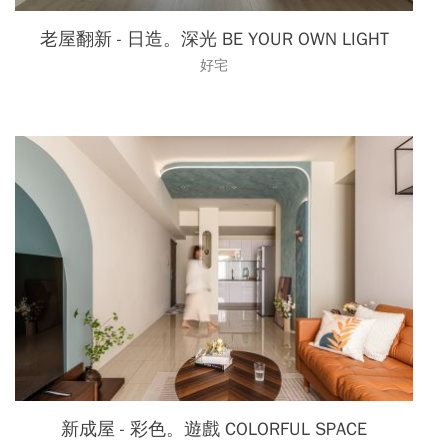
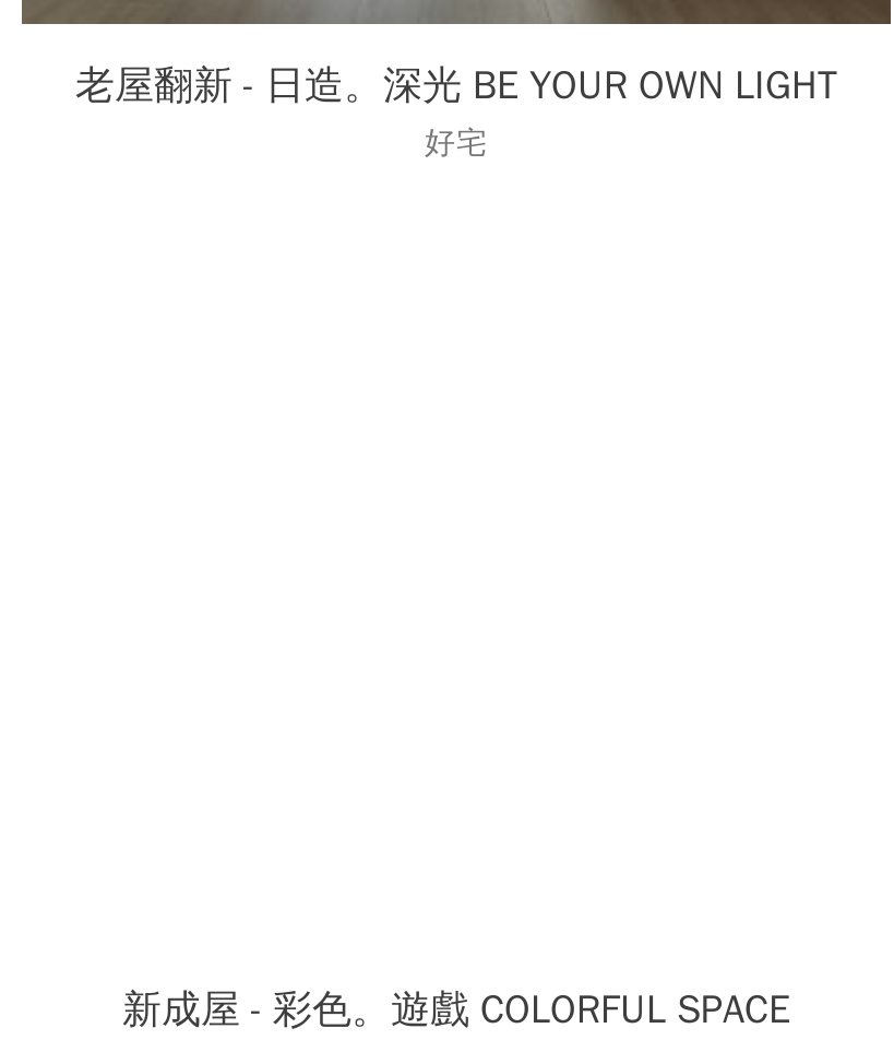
[14,135,414,402] [image] -> none

